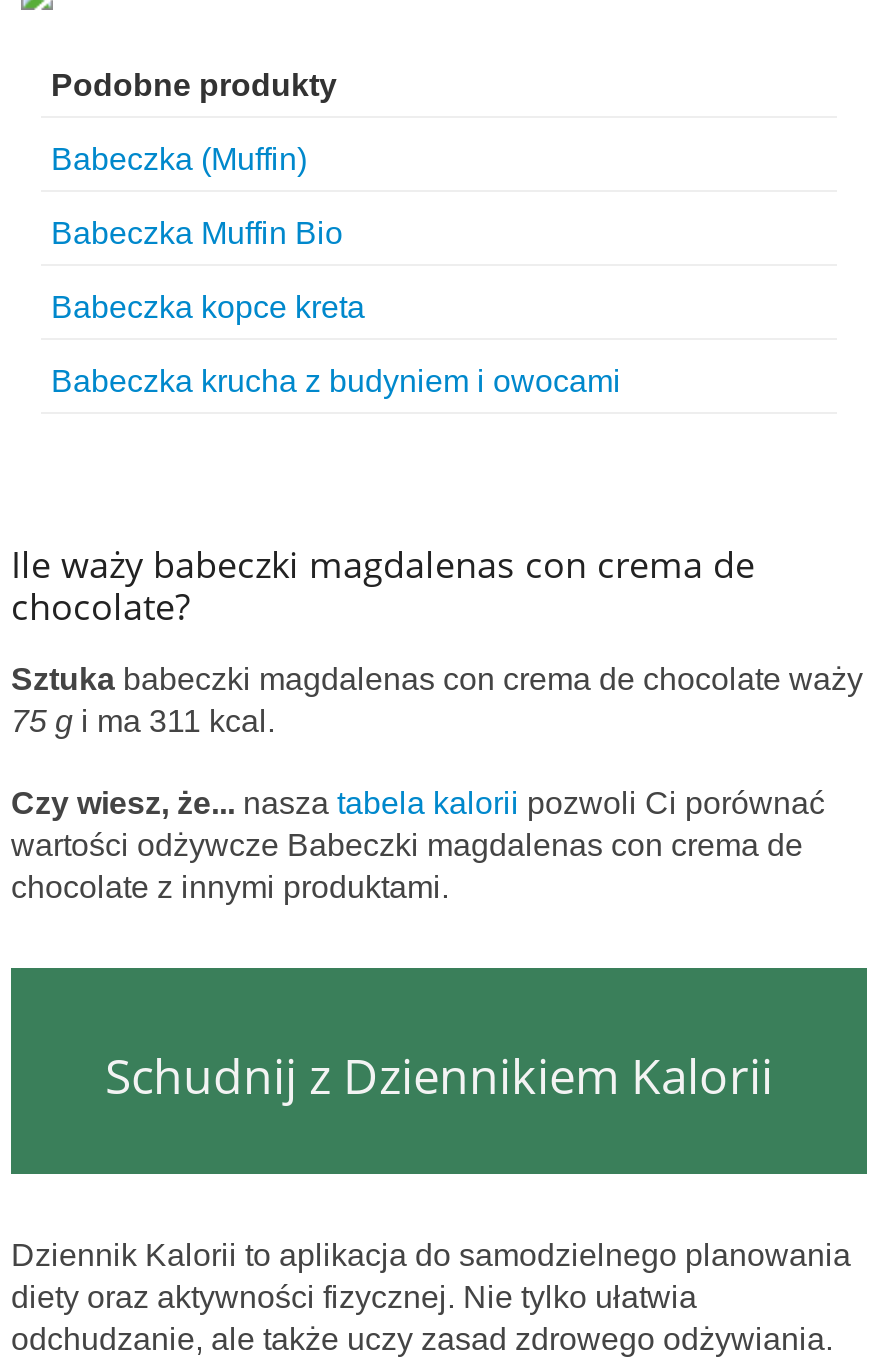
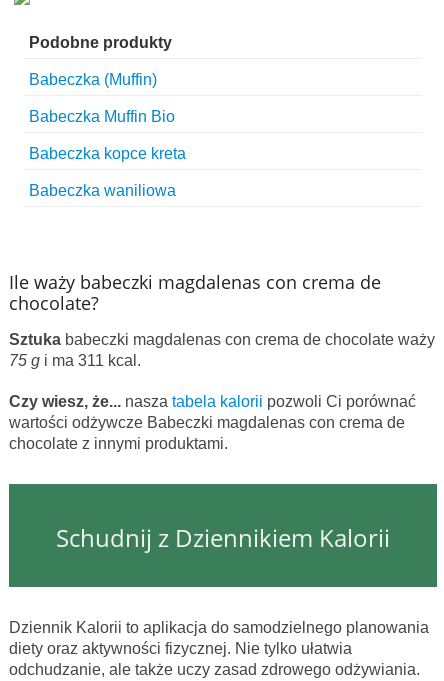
[51,365,621,399] Babeczka krucha z budyniem i owocami -> [29,182,176,199] Babeczka waniliowa

